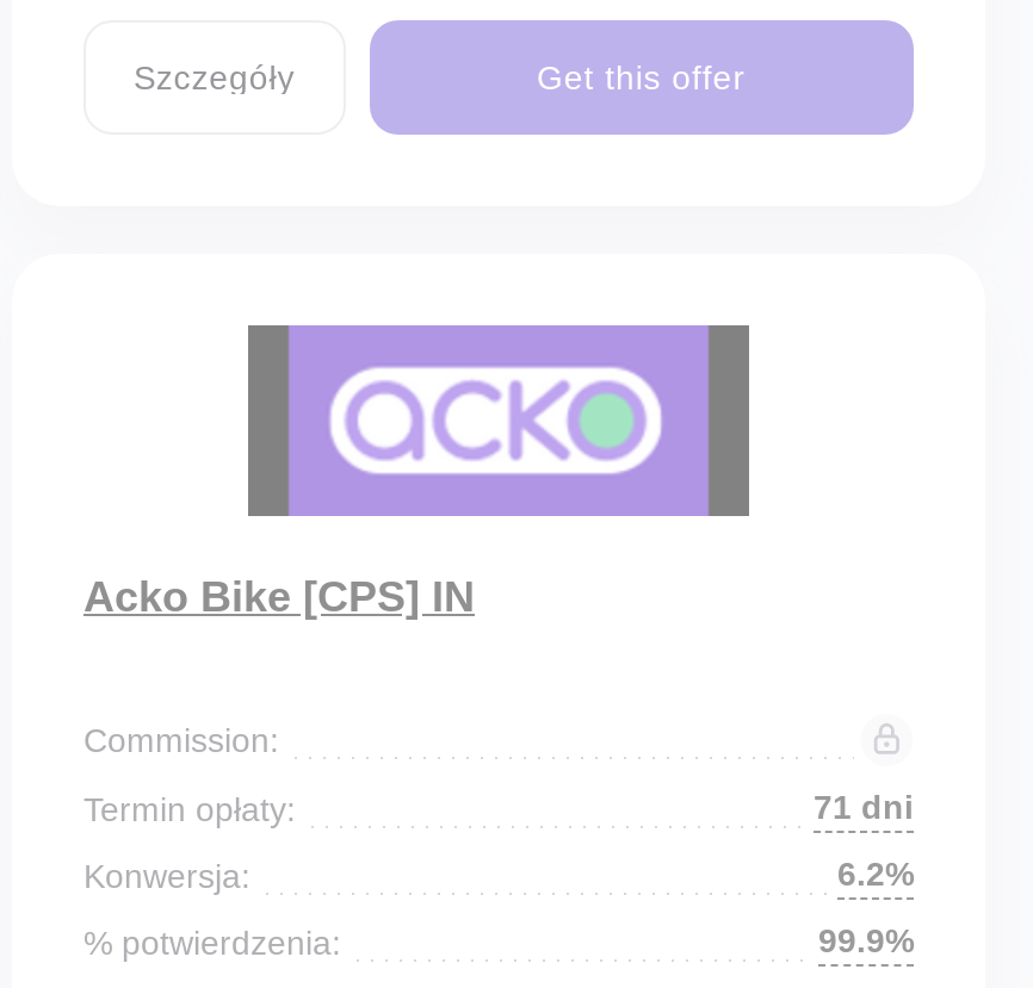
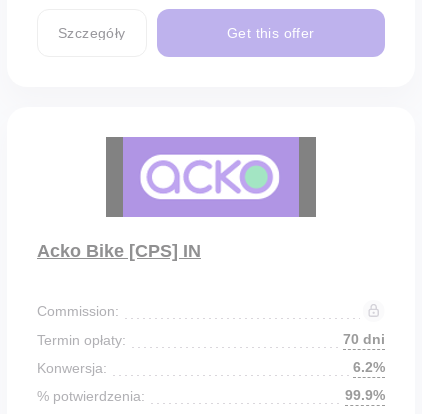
[814,788,914,826] 71 dni -> [343,331,385,347] 70 dni

